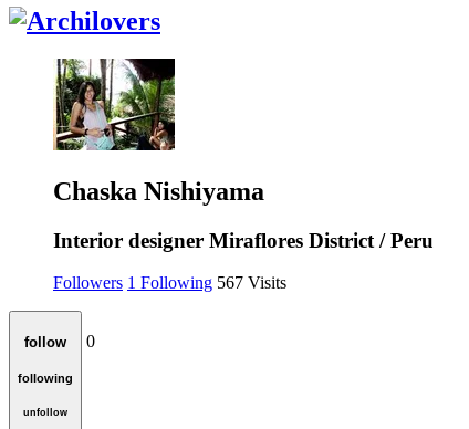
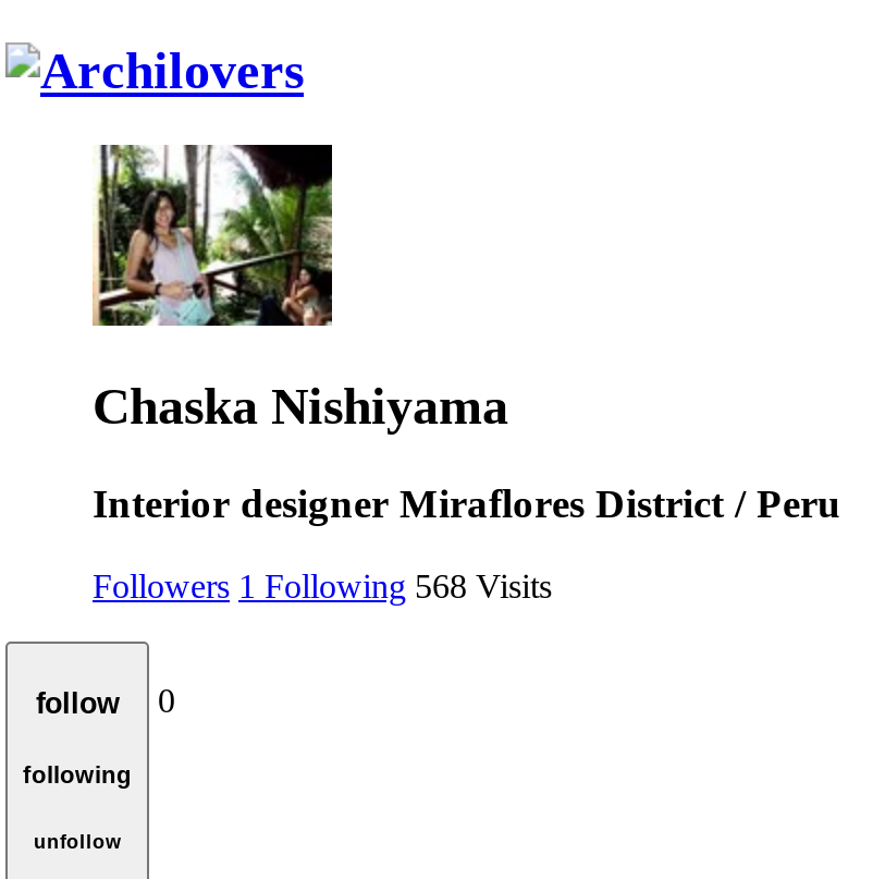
[53,273,286,292] Followers 1 Following 567 Visits -> [93,568,552,605] Followers 1 Following 568 Visits

